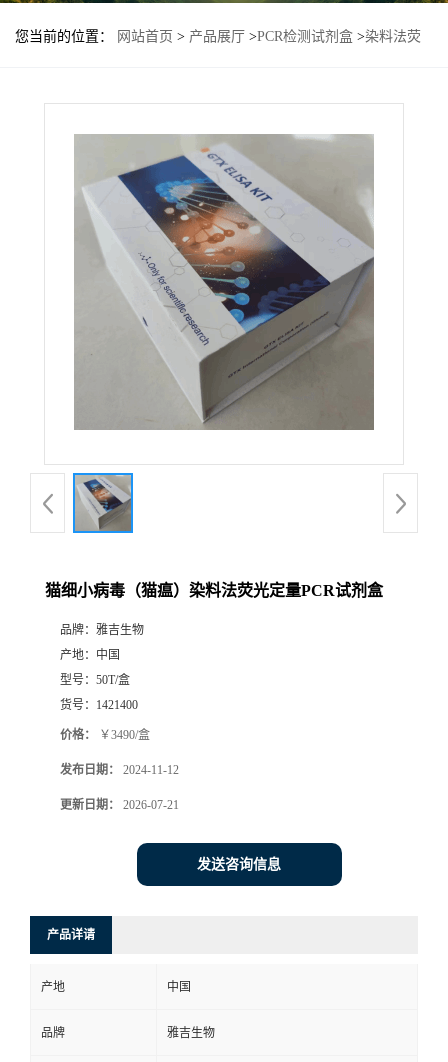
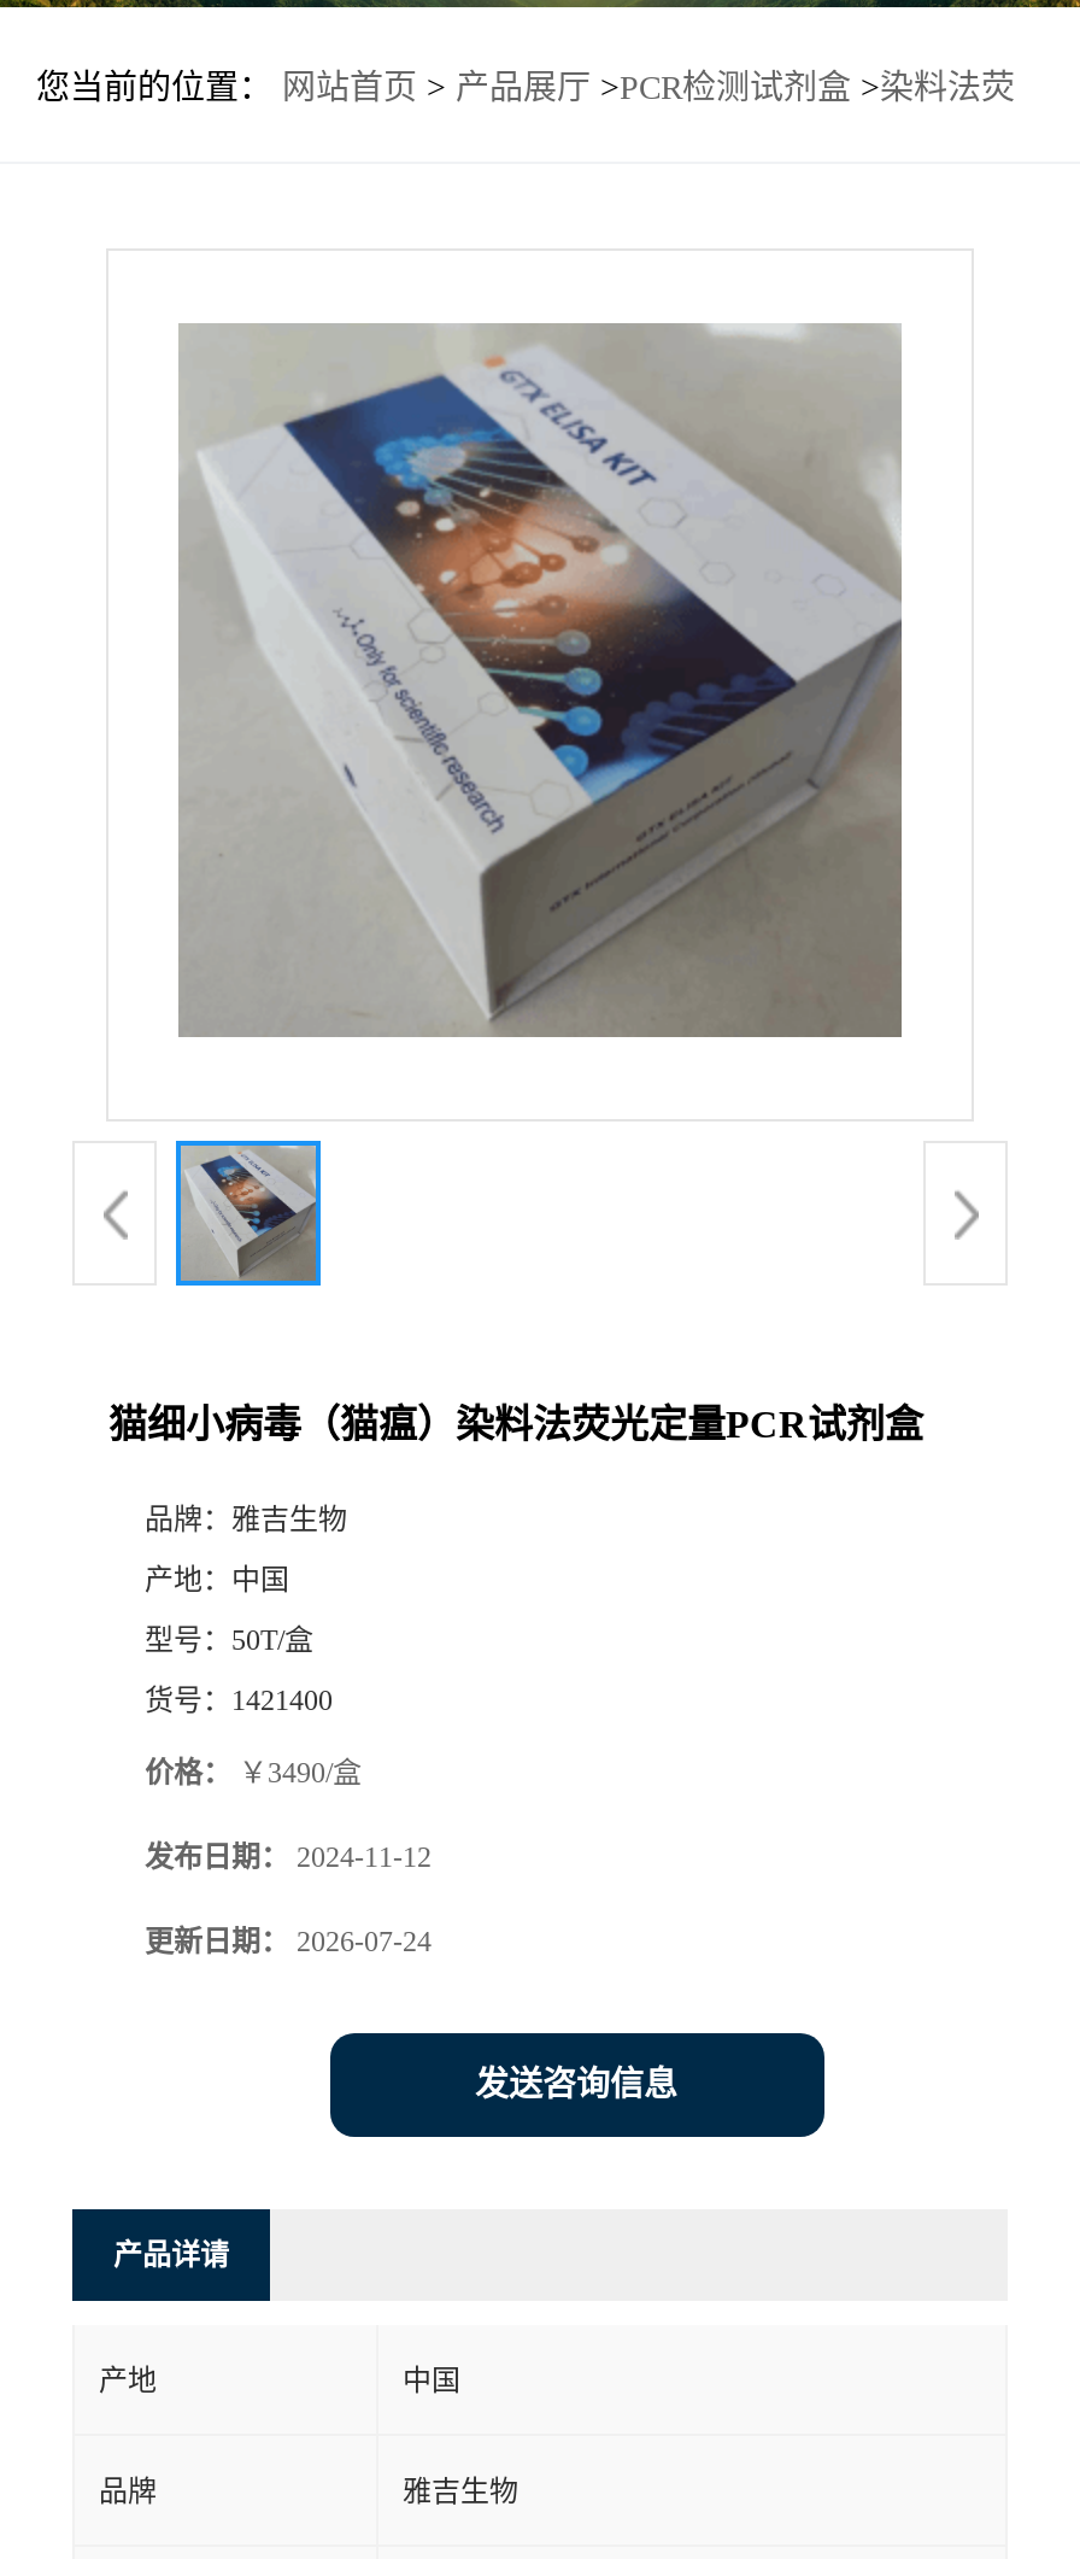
[60,798,179,812] 更新日期：2026-07-21 -> [145,1925,432,1959] 更新日期：2026-07-24

